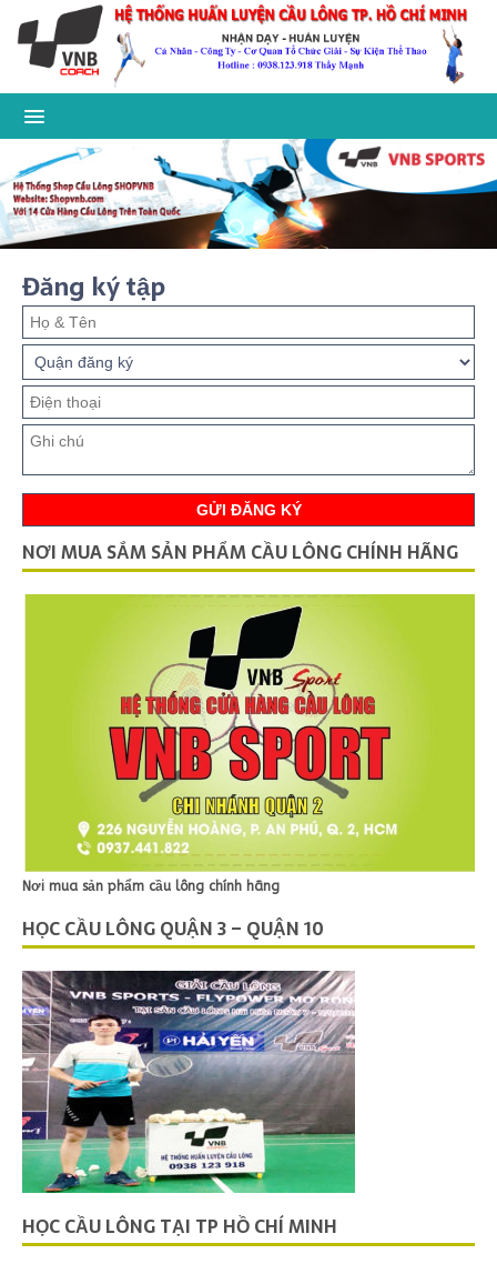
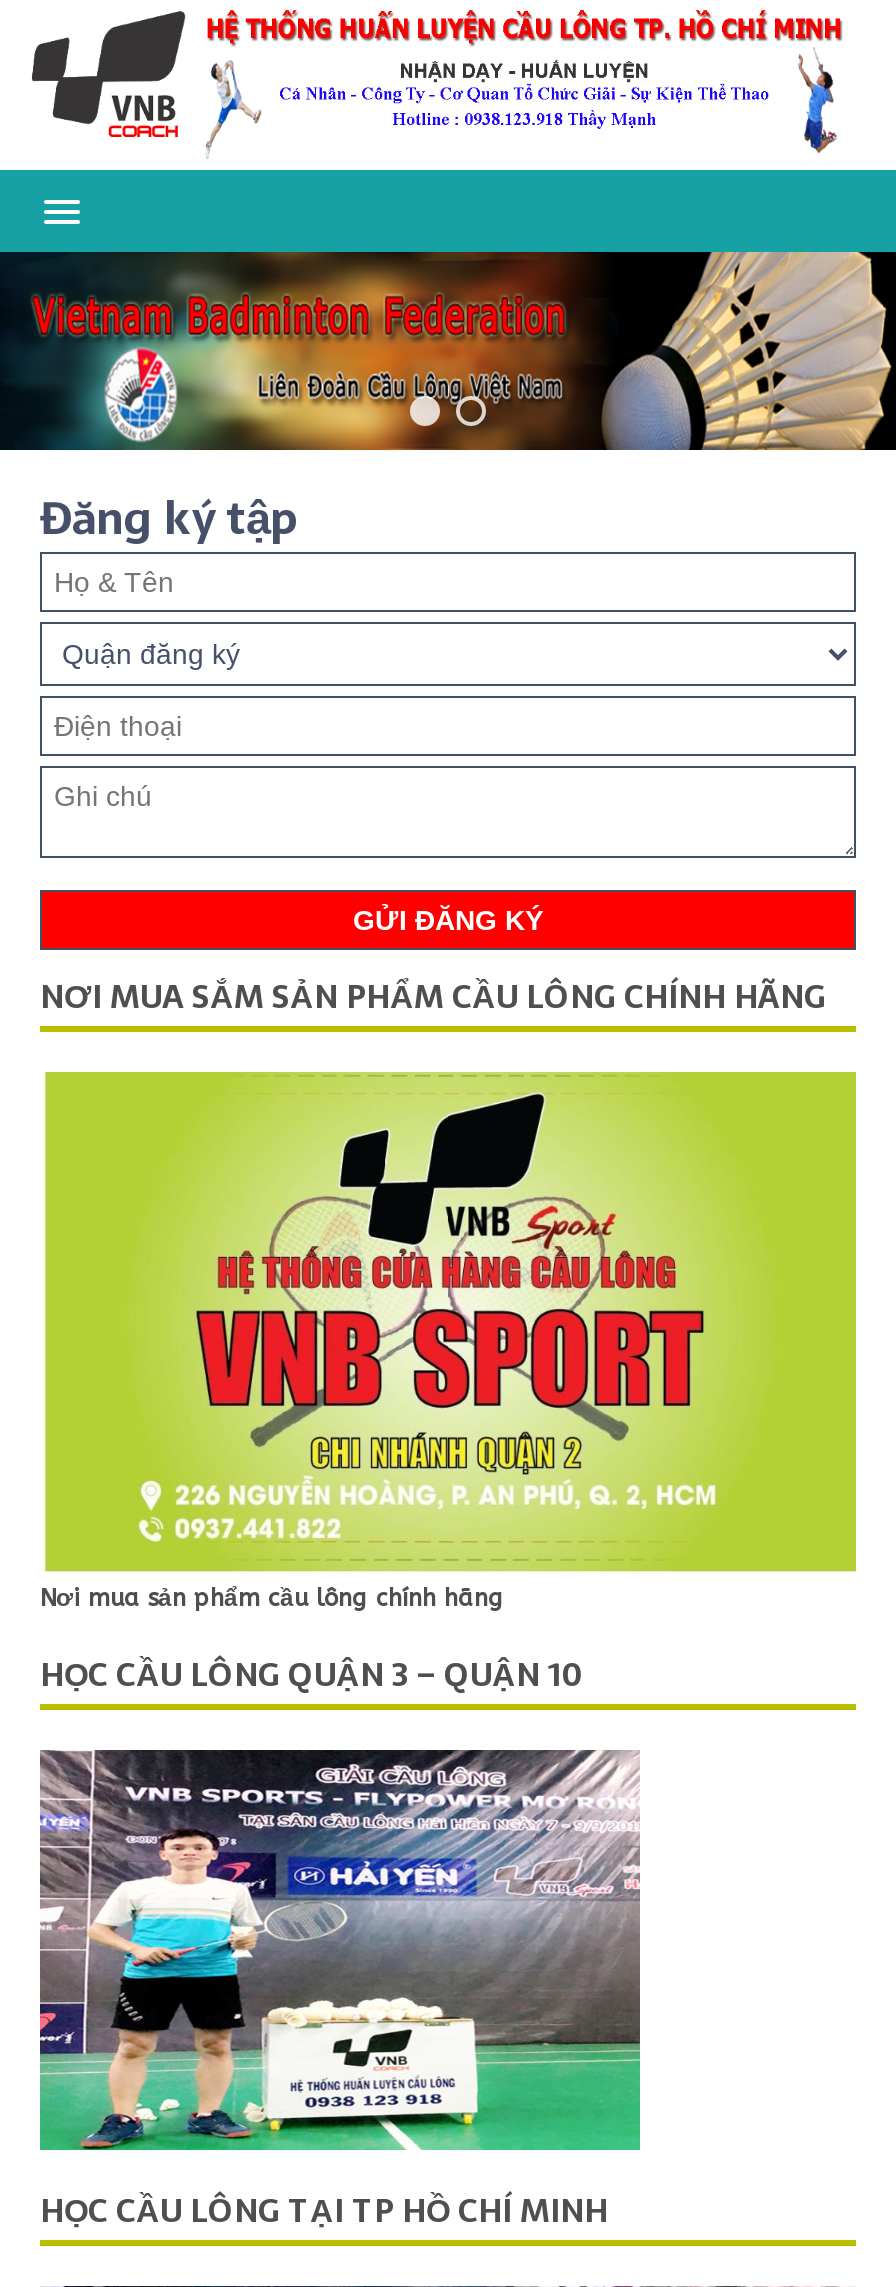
[3,138,494,250] [image] -> [6,250,890,452] [image]

